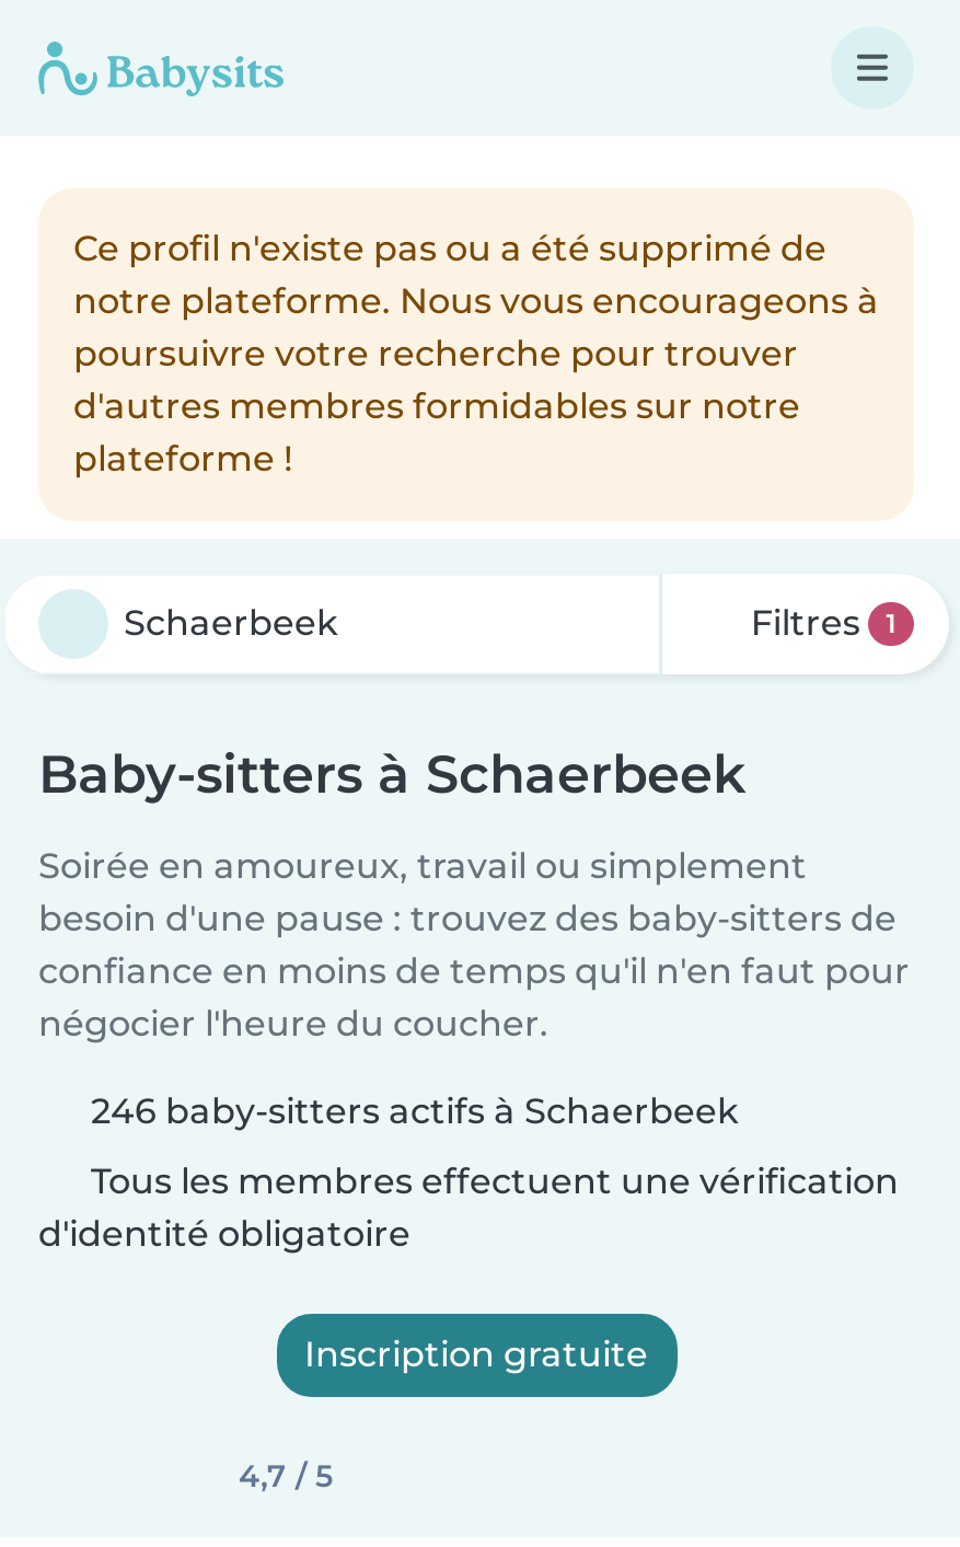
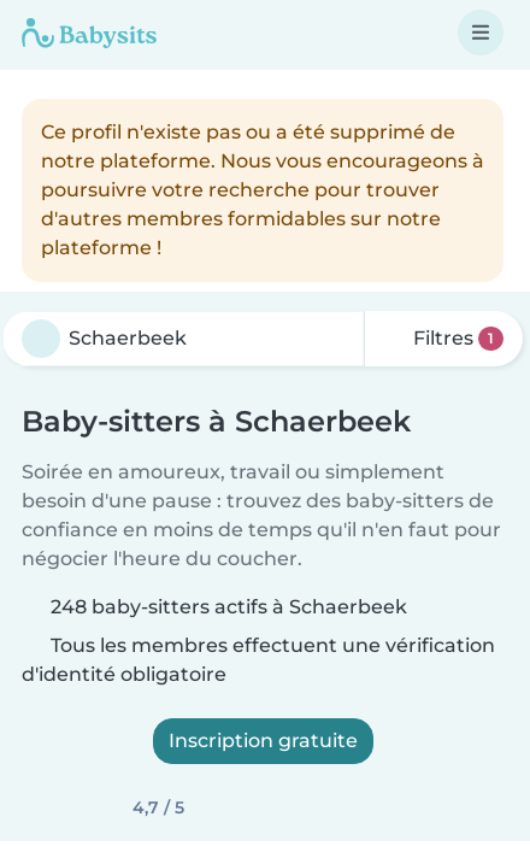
[91,1090,739,1132] 246 baby-sitters actifs à Schaerbeek -> [51,595,407,618] 248 baby-sitters actifs à Schaerbeek

